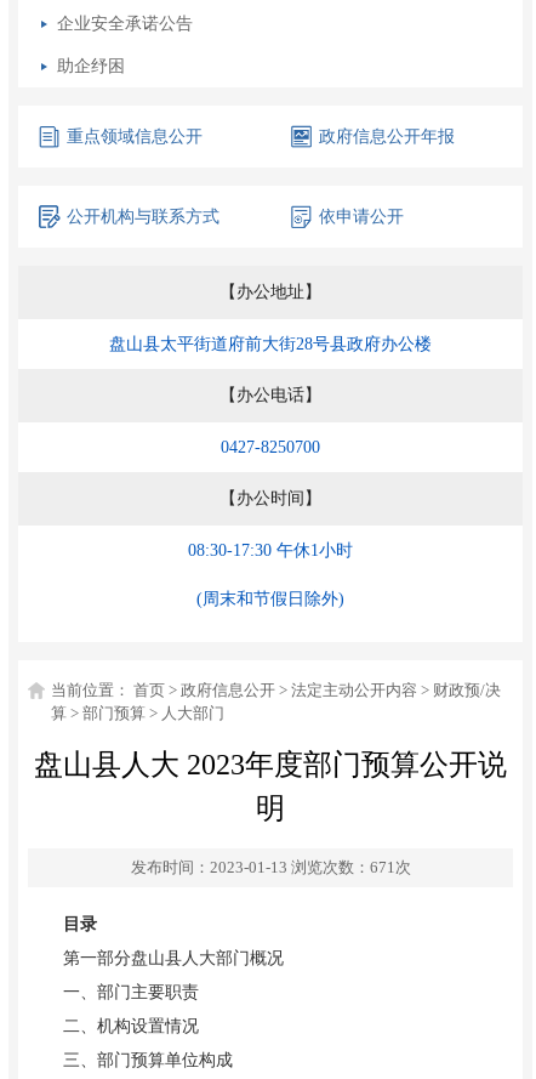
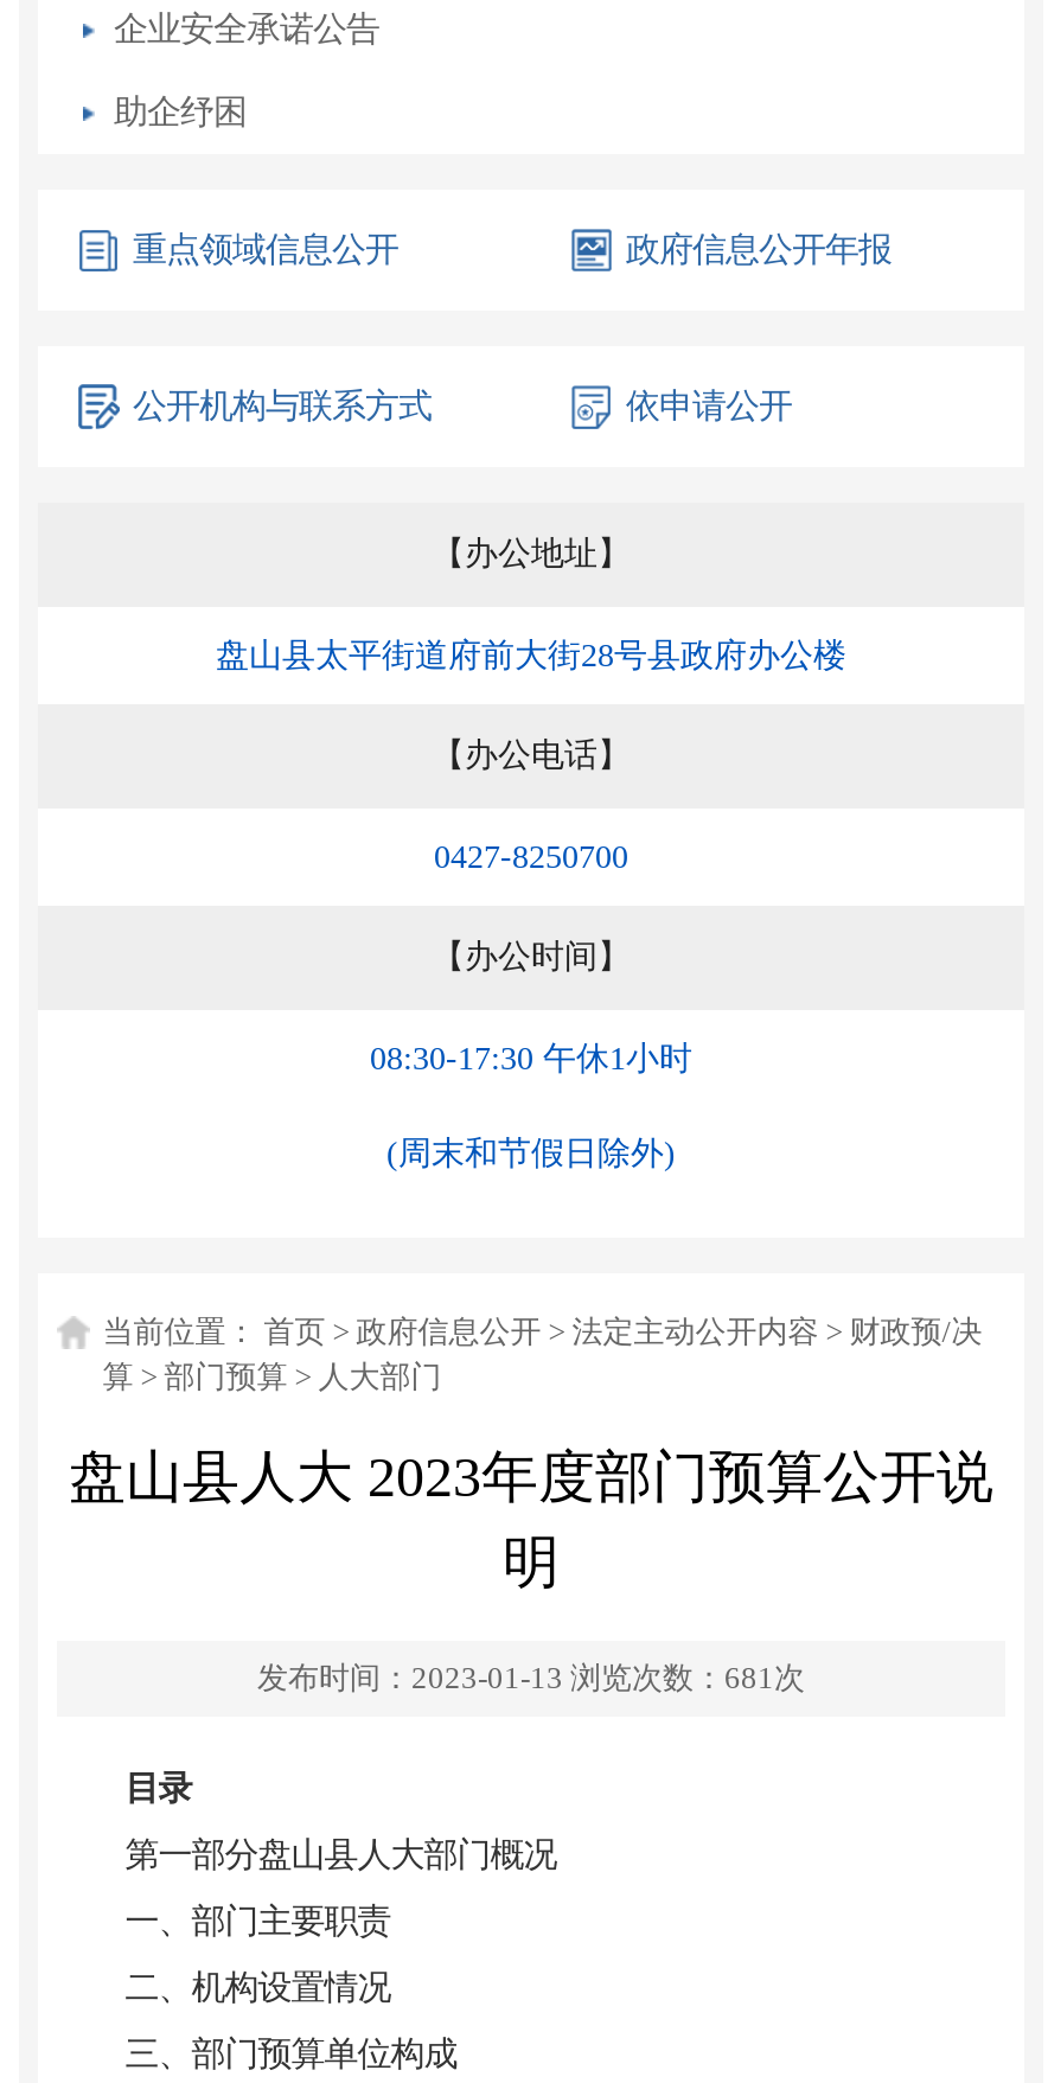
[130,859,410,876] 发布时间：2023-01-13 浏览次数：671次 -> [257,1661,805,1695] 发布时间：2023-01-13 浏览次数：681次

